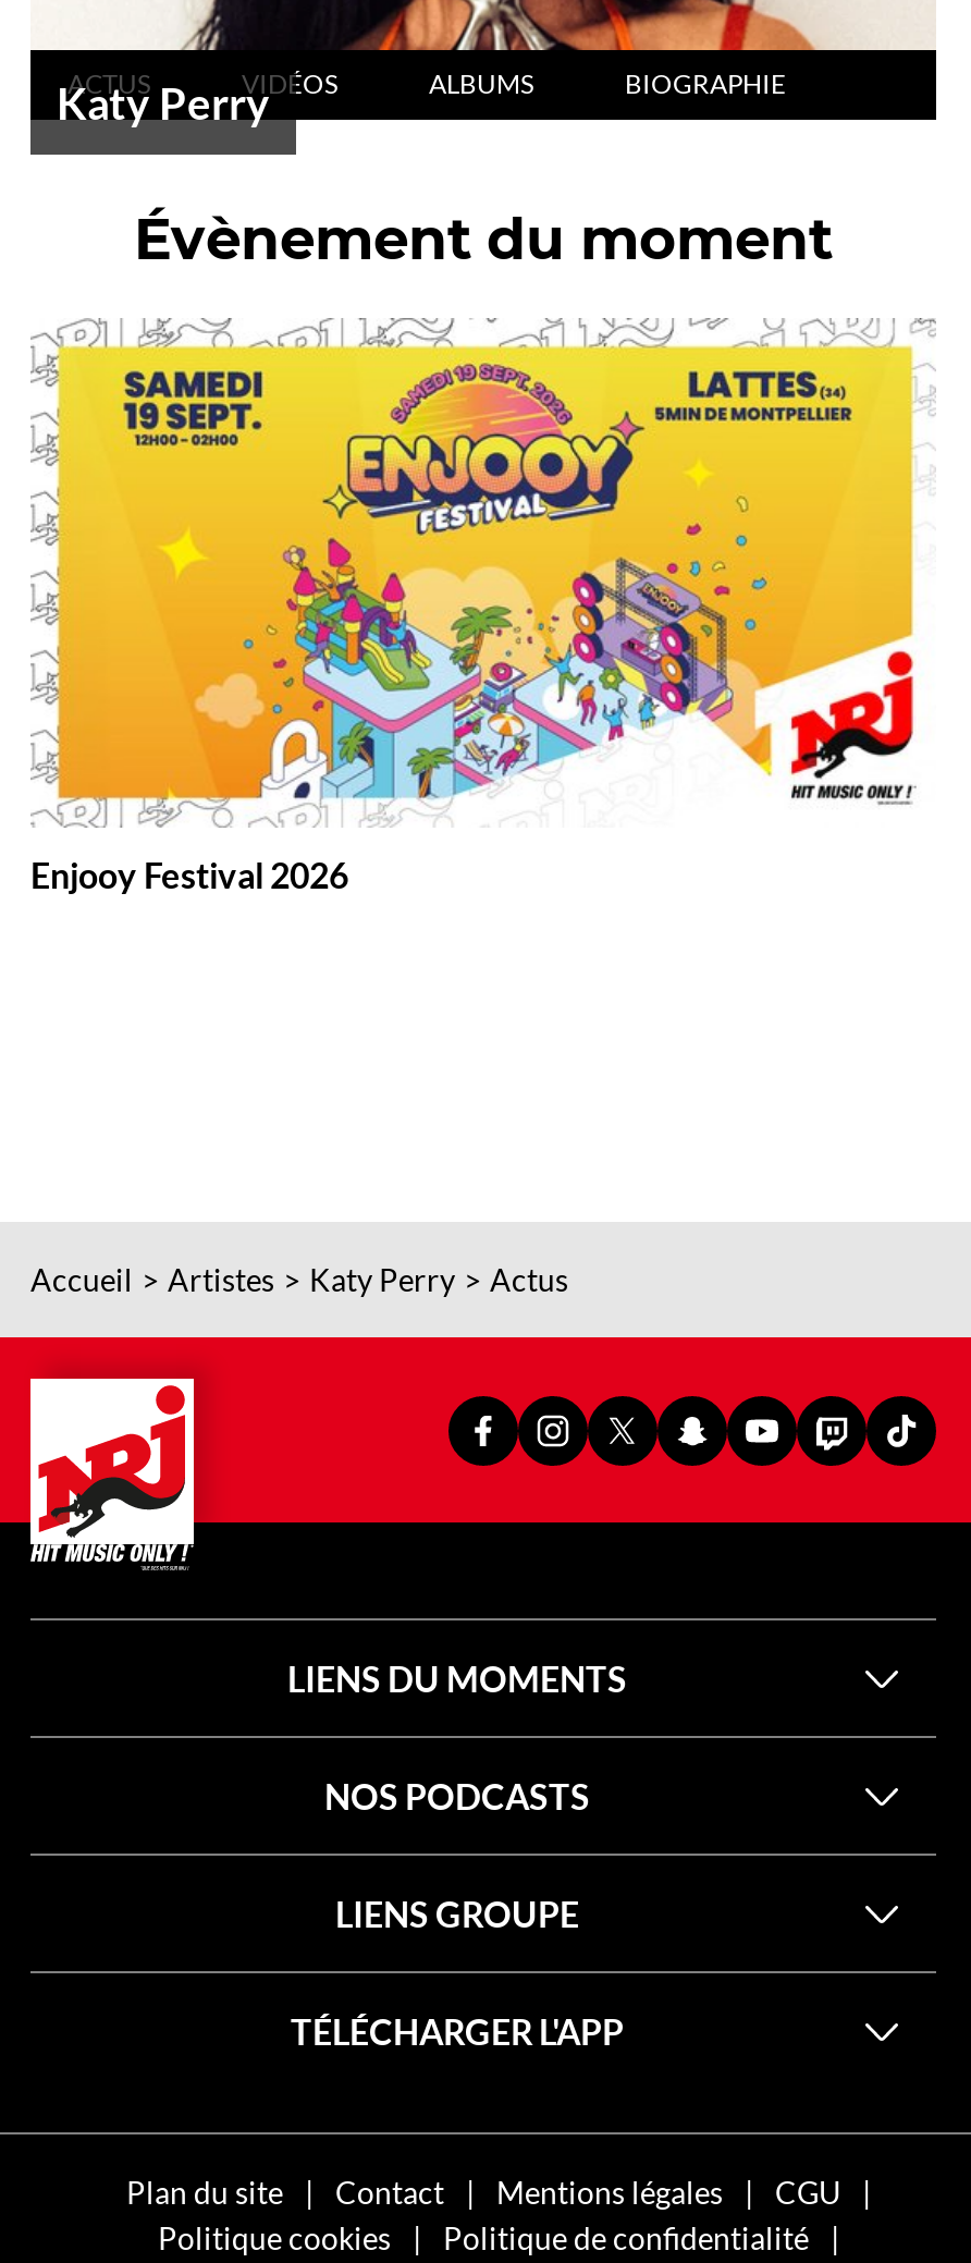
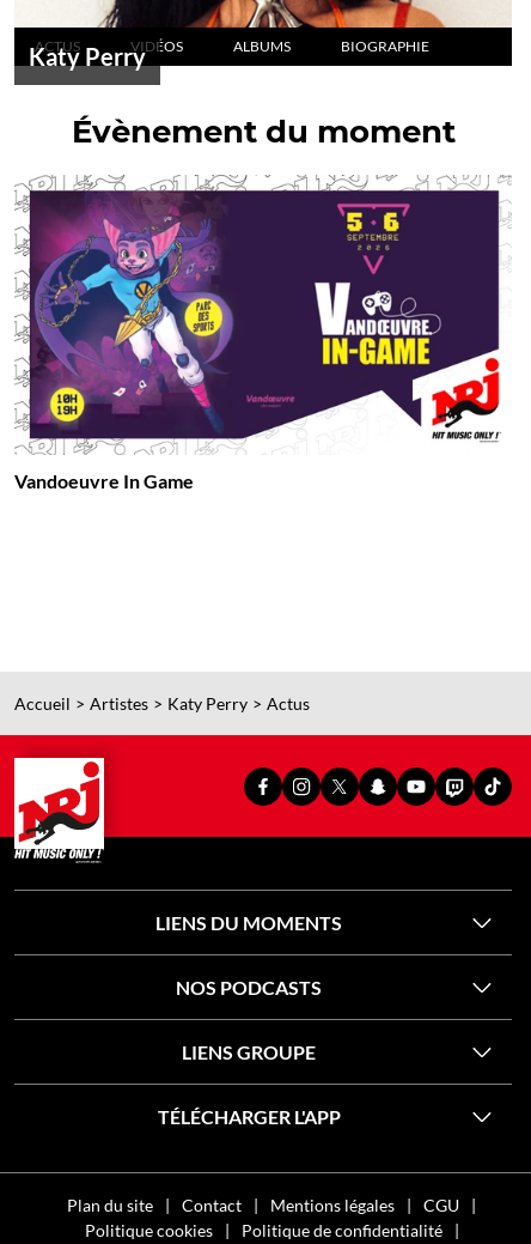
[30,344,914,895] [image] | Enjooy Festival 2026 -> [14,189,500,492] [image] | Vandoeuvre In Game

